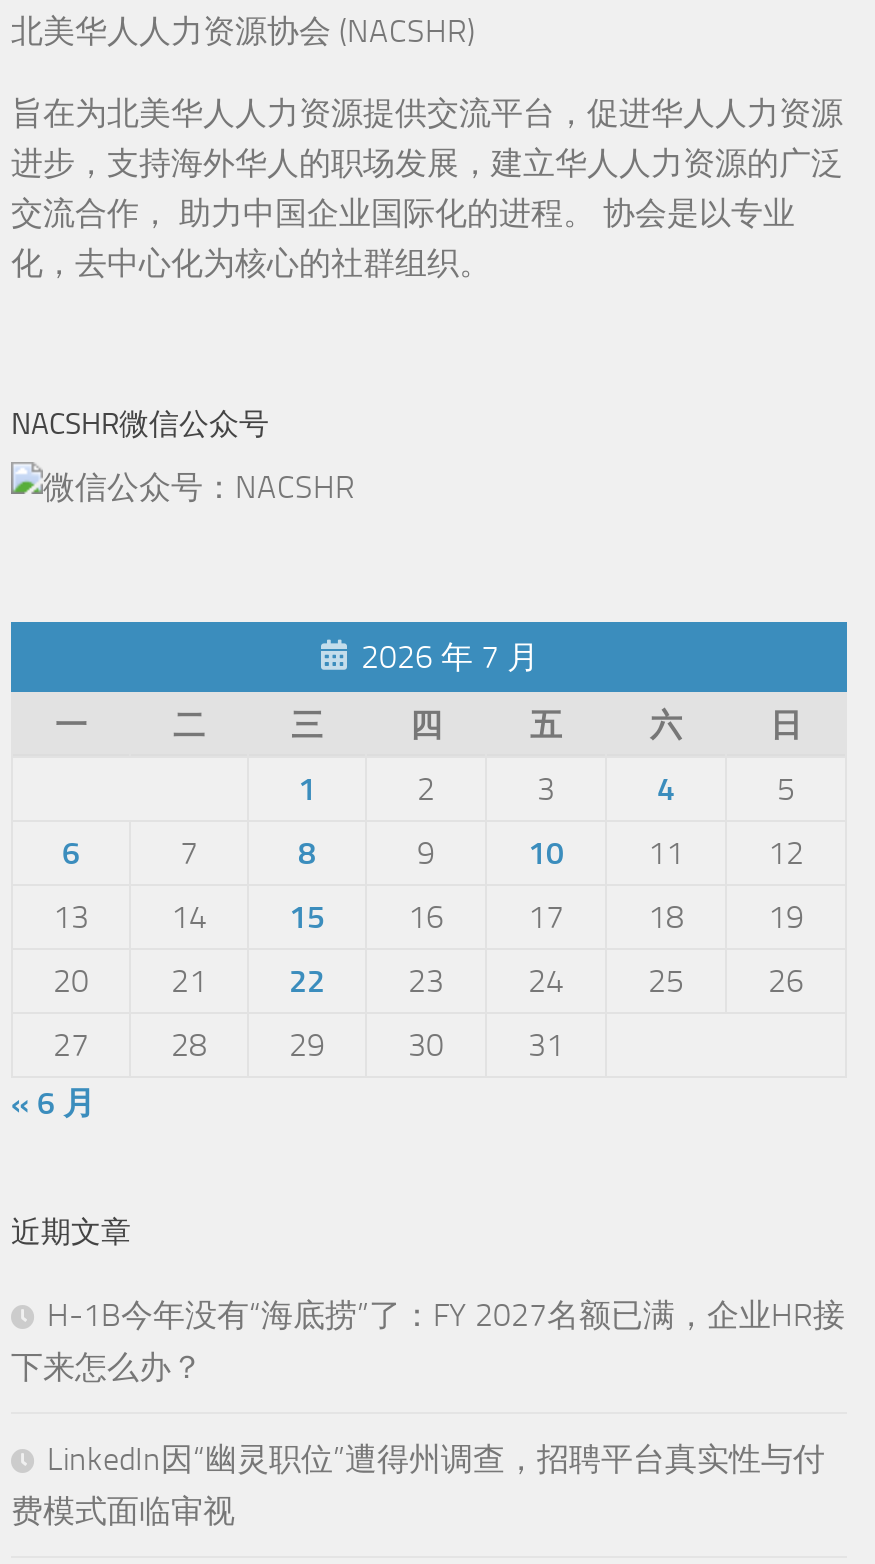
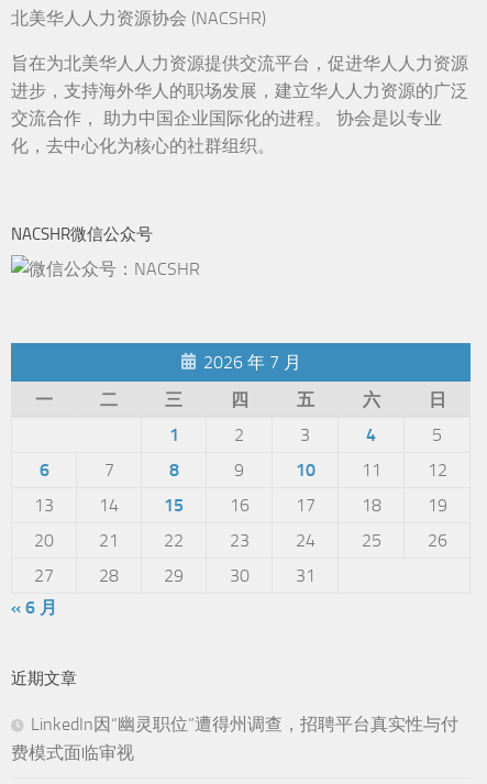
[11,1297,845,1387] H-1B今年没有“海底捞”了：FY 2027名额已满，企业HR接 | 下来怎么办？ -> none

